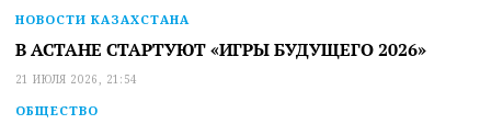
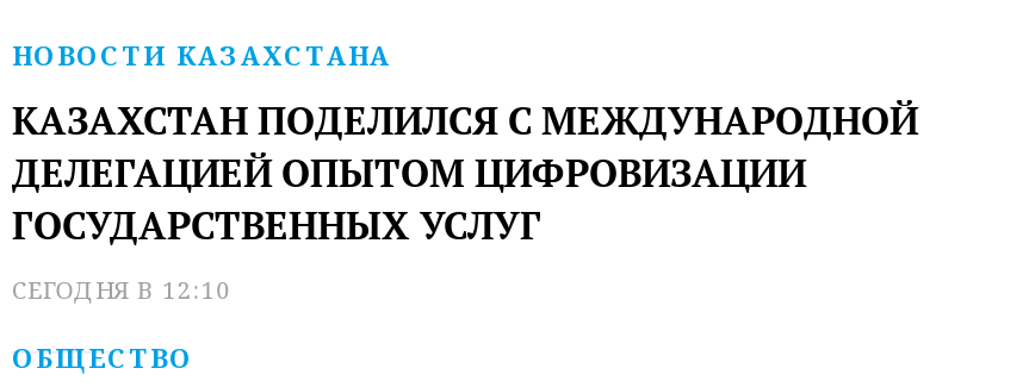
[15,37,426,86] В АСТАНЕ СТАРТУЮТ «ИГРЫ БУДУЩЕГО 2026» | 21 ИЮЛЯ 2026, 21:54 -> [12,94,918,306] КАЗАХСТАН ПОДЕЛИЛСЯ С МЕЖДУНАРОДНОЙ | ДЕЛЕГАЦИЕЙ ОПЫТОМ ЦИФРОВИЗАЦИИ | ГОСУДАРСТВЕННЫХ УСЛУГ | СЕГОДНЯ В 12:10

